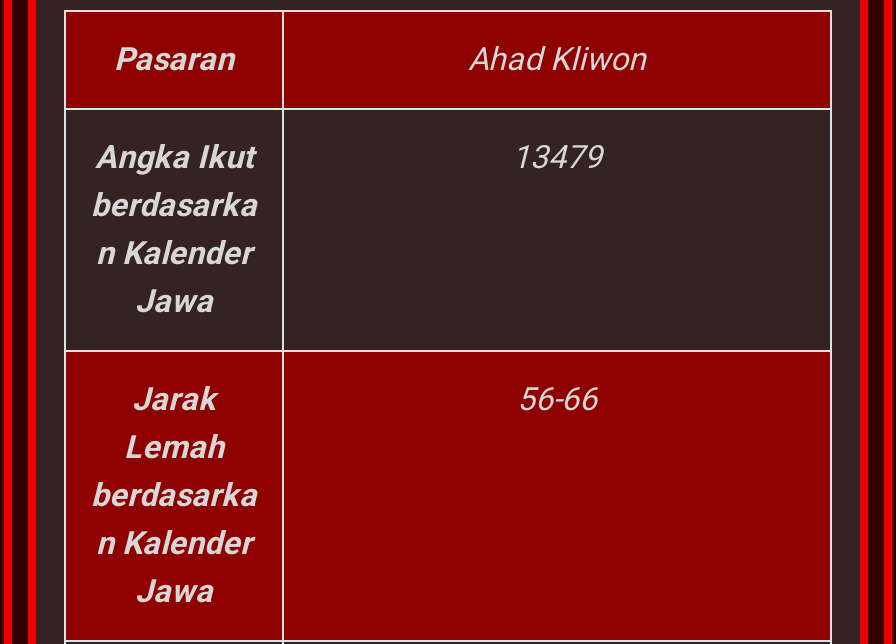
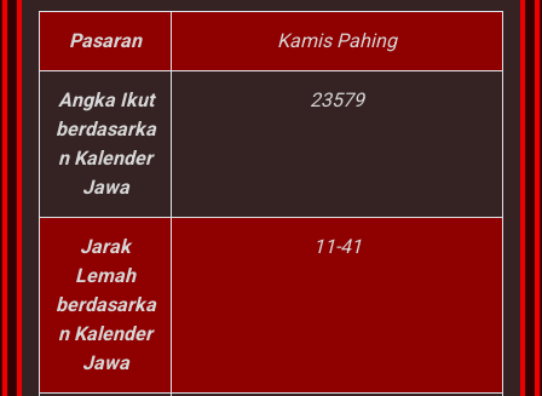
[468,40,646,78] Ahad Kliwon -> [277,29,397,52] Kamis Pahing
[512,138,602,176] 13479 -> [310,88,364,111] 23579
[517,380,597,418] 56-66 -> [313,235,361,258] 11-41

